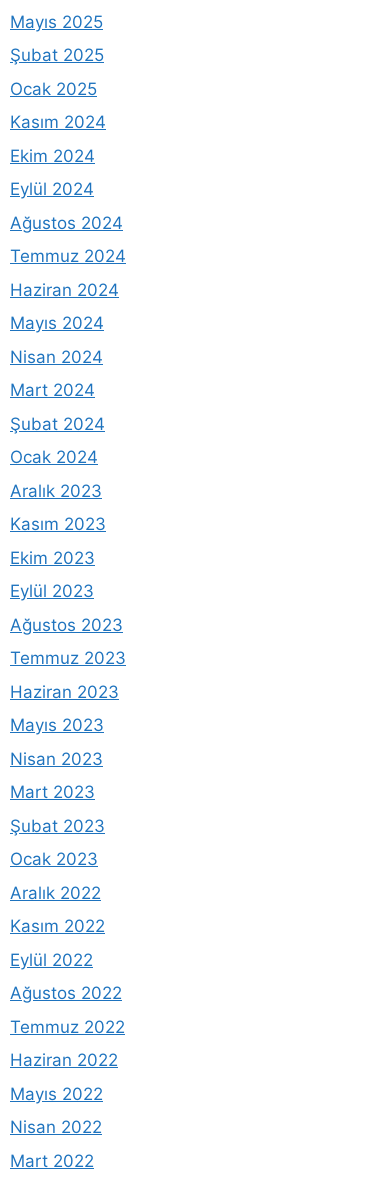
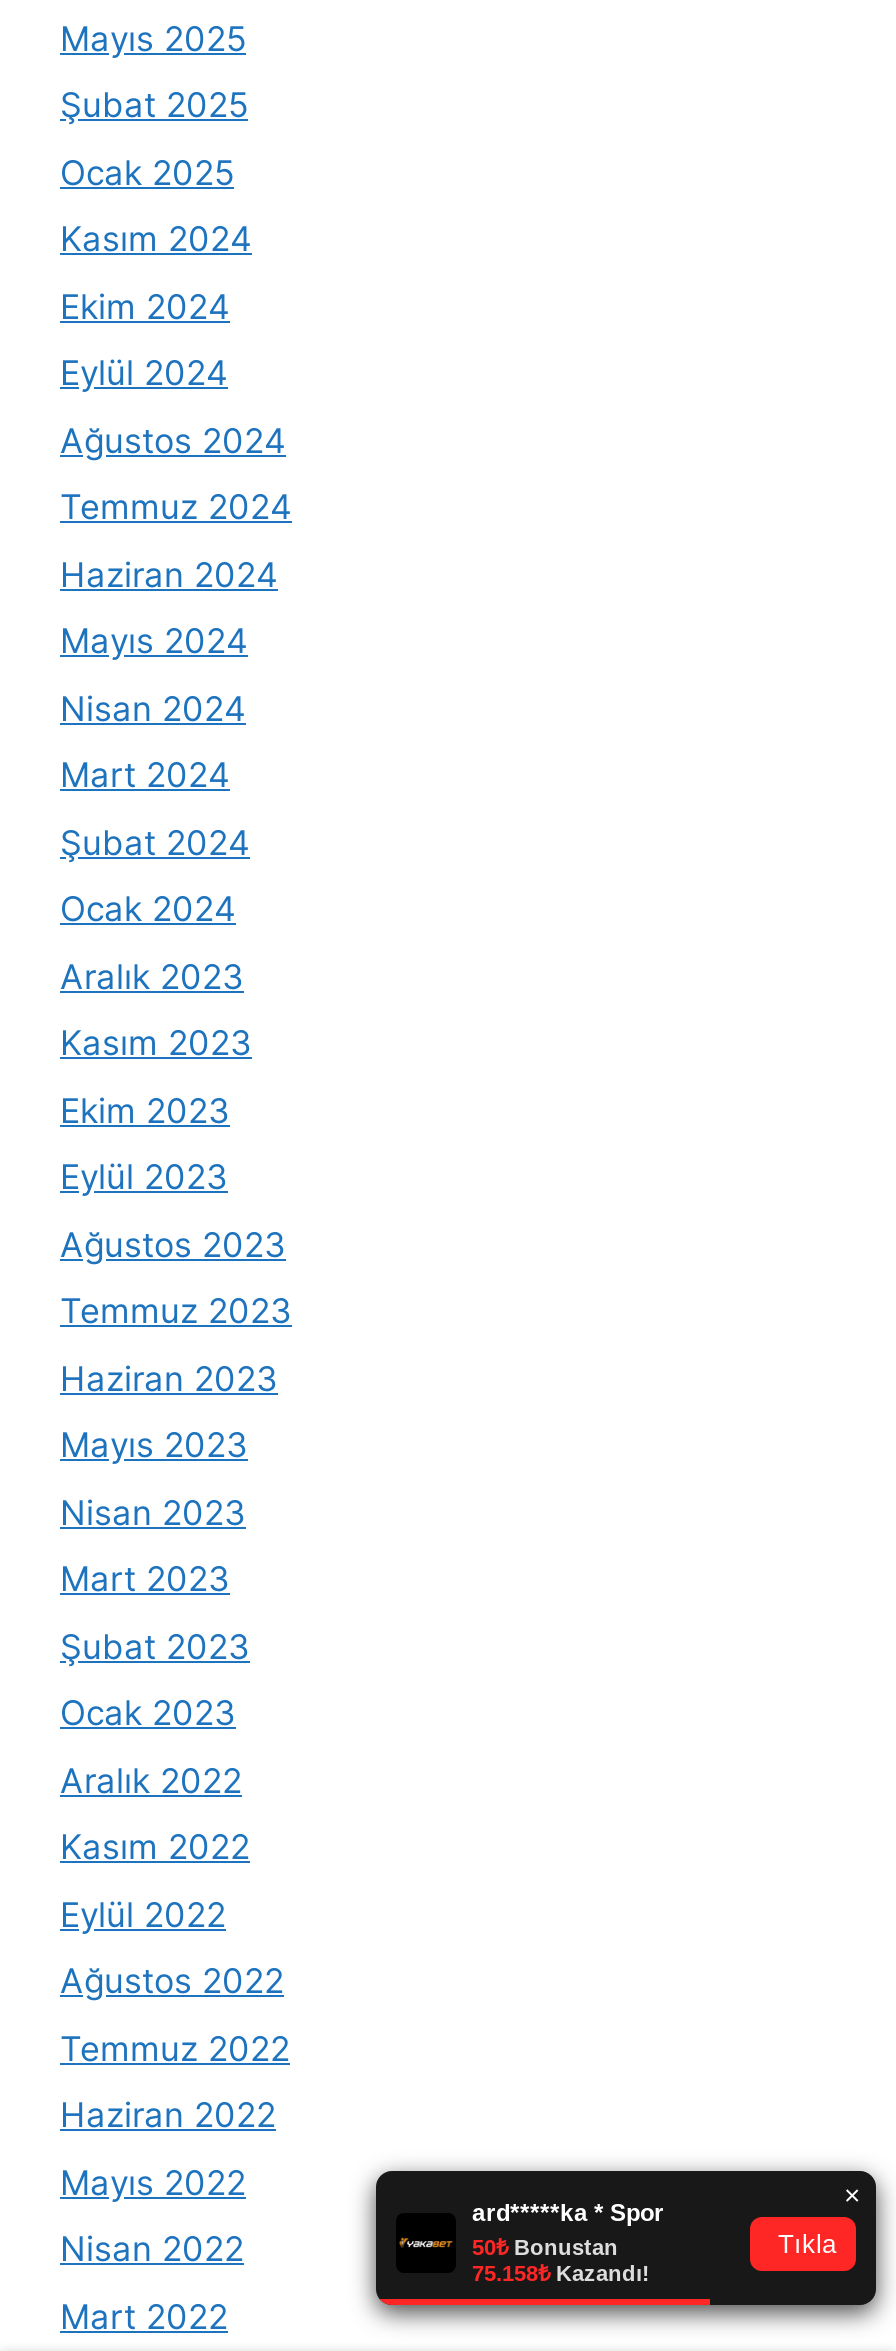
none -> [364,2167,888,2325] [image]

